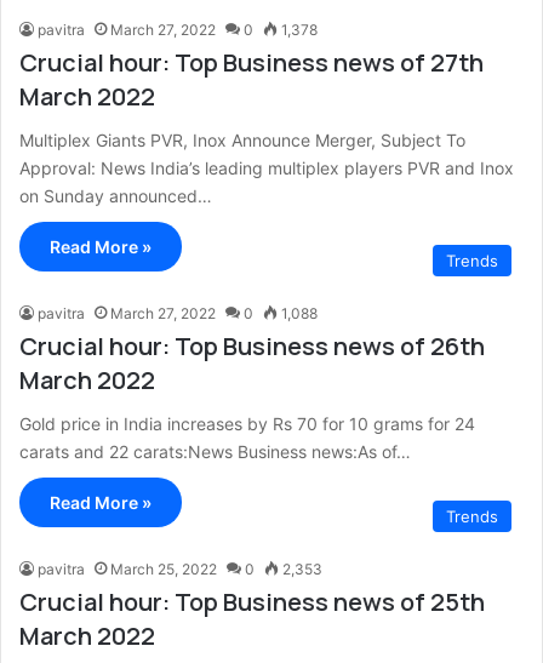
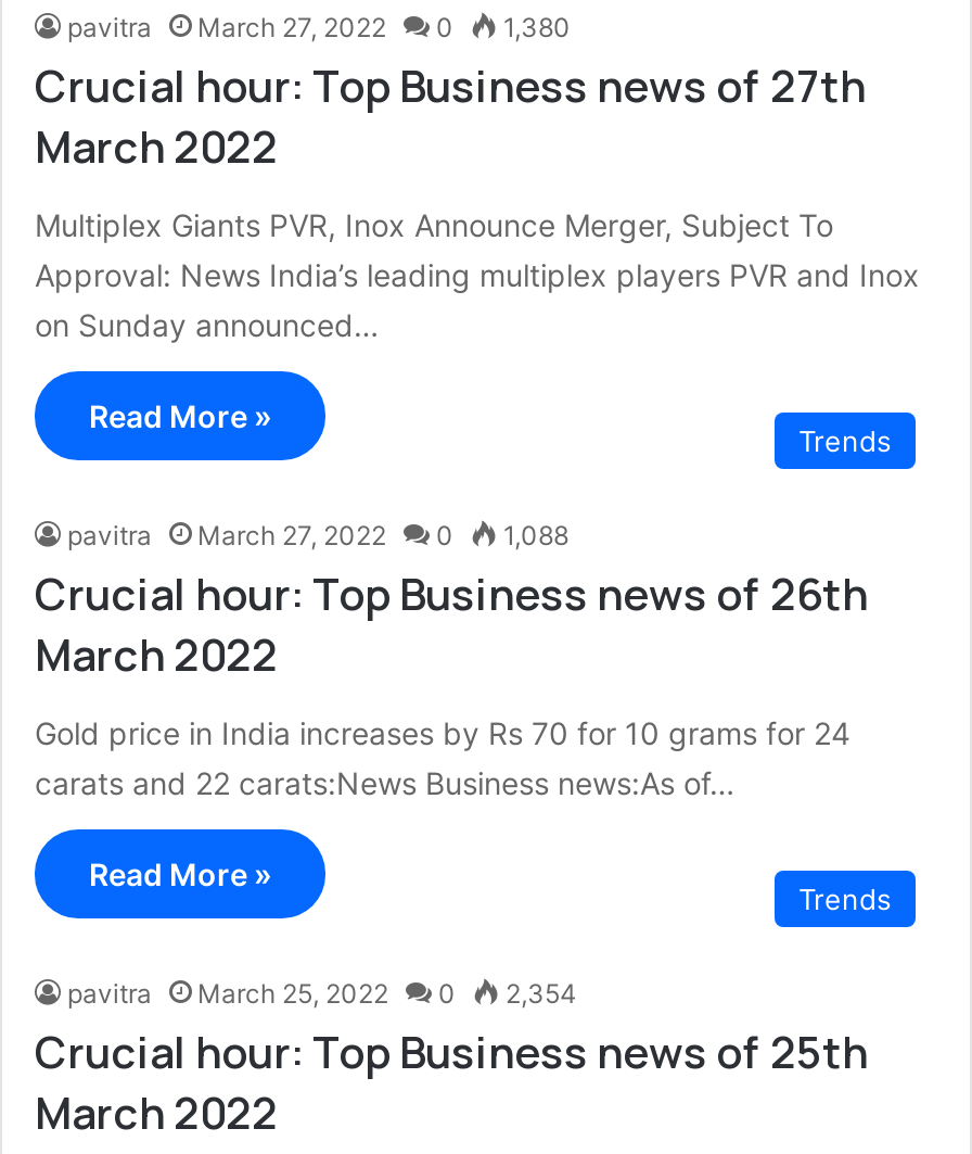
[38,21,318,39] pavitra March 27, 2022 0 1,378 -> [67,11,571,44] pavitra March 27, 2022 0 1,380
[38,560,322,578] pavitra March 25, 2022 0 2,353 -> [67,977,577,1010] pavitra March 25, 2022 0 2,354

